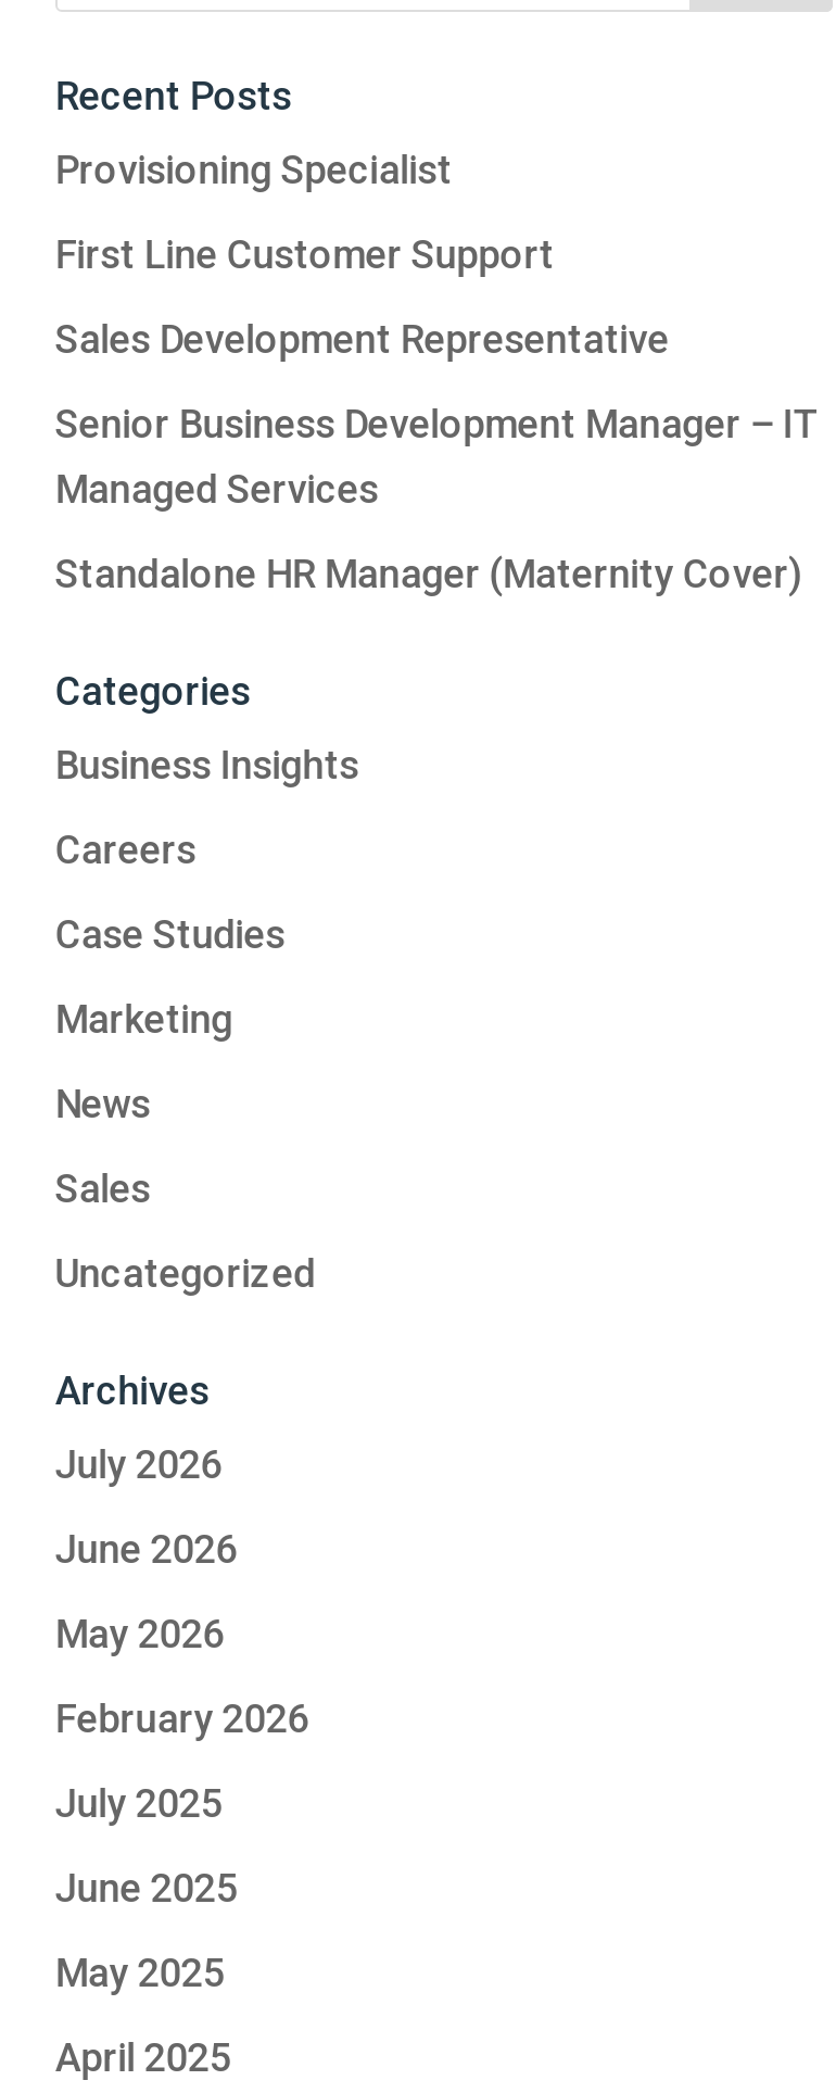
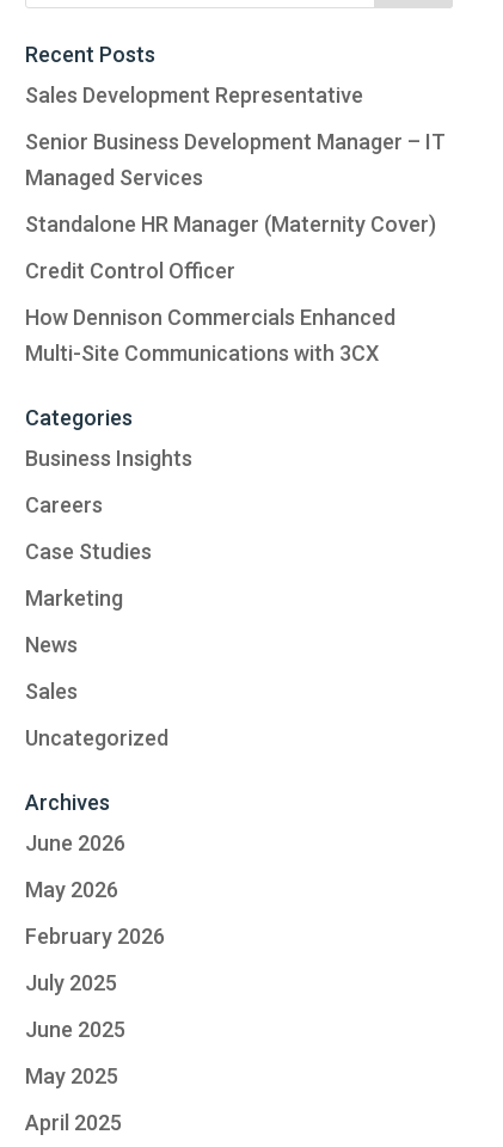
[55,146,554,276] Provisioning Specialist | First Line Customer Support -> none
moved [55,315,819,595] -> [25,82,445,236]: Sales Development Representative | Senior Business Development Manager – IT | Managed Services | Standalone HR Manager (Maternity Cover)
none -> [25,257,395,365] Credit Control Officer | How Dennison Commercials Enhanced | Multi-Site Communications with 3CX
moved [55,667,359,1412] -> [25,404,192,814]: Categories | Business Insights | Careers | ... | Uncategorized | Archives
[55,1440,222,1486] July 2026 -> none

